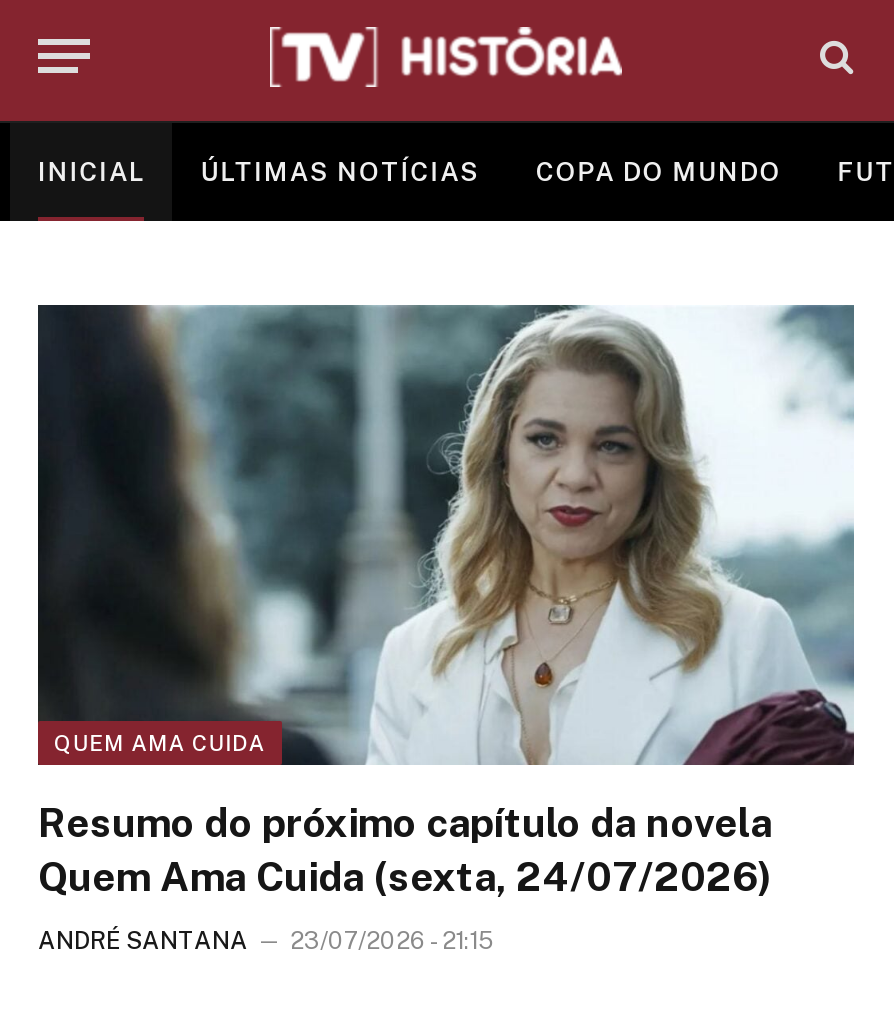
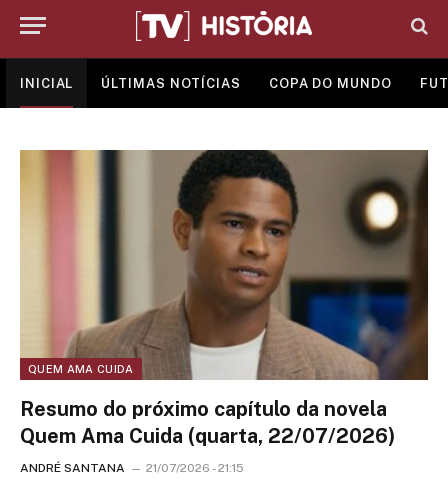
[36,303,856,767] [image] -> [19,149,429,381] [image]
[38,852,772,900] Quem Ama Cuida (sexta, 24/07/2026) -> [20,423,395,447] Quem Ama Cuida (quarta, 22/07/2026)
[38,926,494,954] ANDRÉ SANTANA 23/07/2026 - 21:15 -> [20,460,244,474] ANDRÉ SANTANA 21/07/2026 - 21:15

